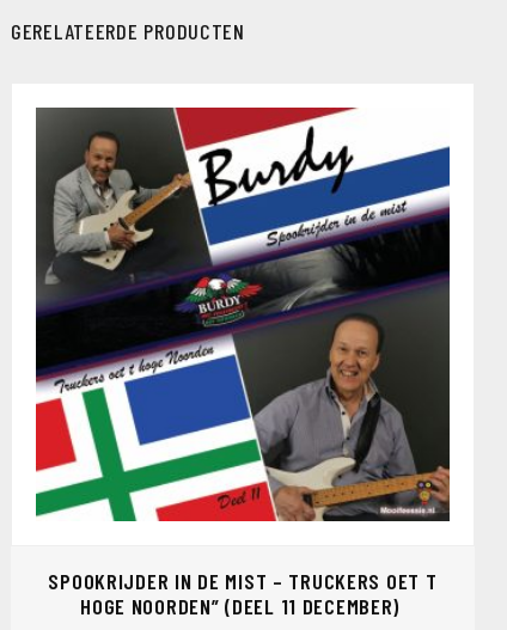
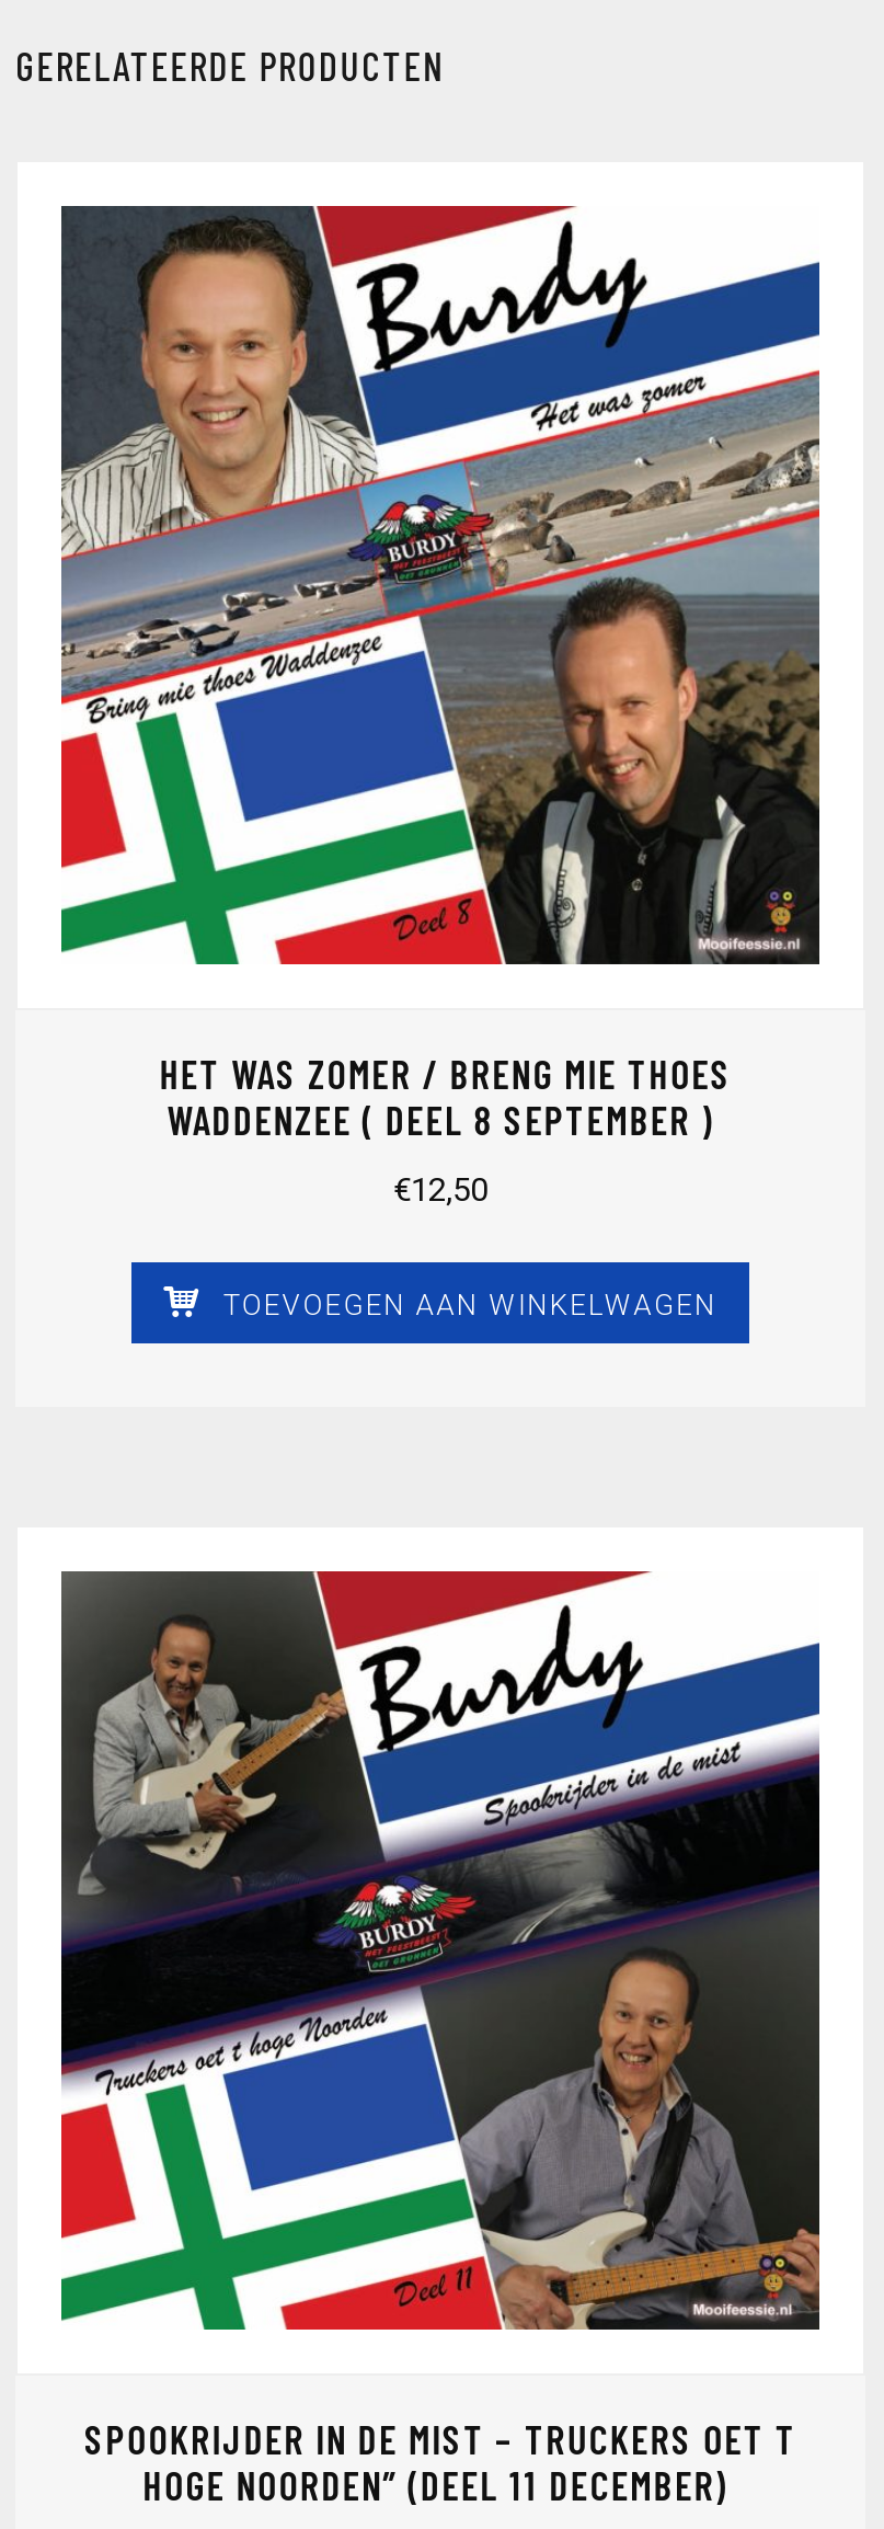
none -> [59,206,822,1320] [image] | HET WAS ZOMER / BRENG MIE THOES | WADDENZEE ( DEEL 8 SEPTEMBER ) | €12,50 | TOEVOEGEN AAN WINKELWAGEN

